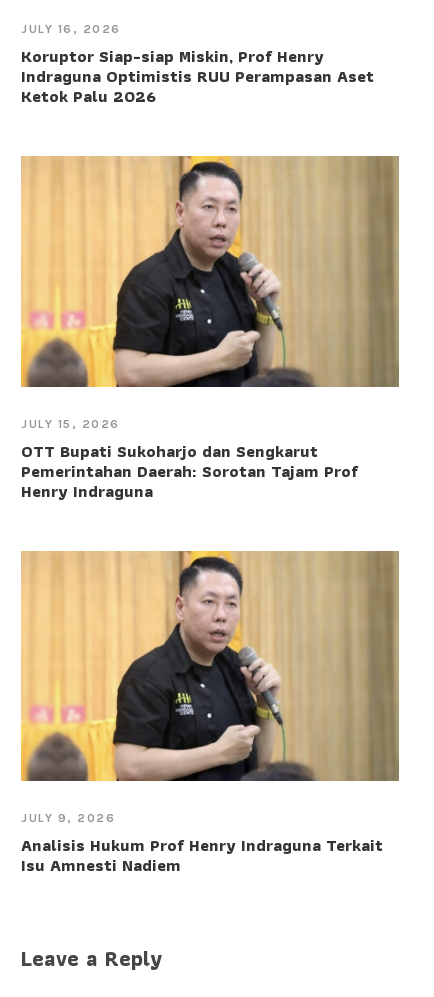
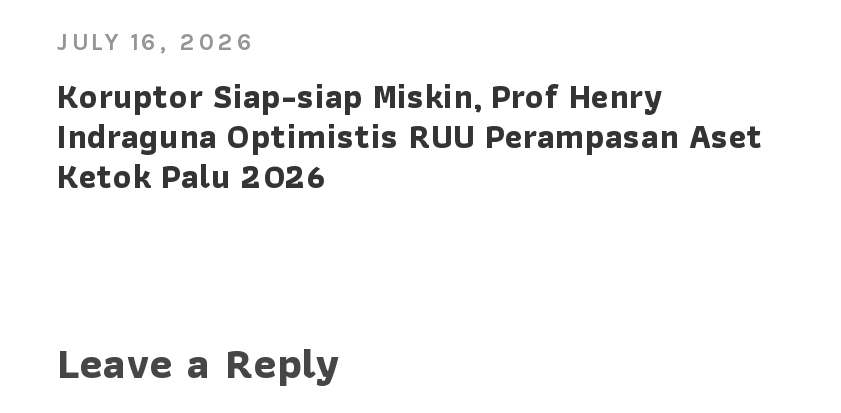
[20,155,400,505] [image] | JULY 15, 2026 | OTT Bupati Sukoharjo dan Sengkarut | Pemerintahan Daerah: Sorotan Tajam Prof | Henry Indraguna -> none
[20,550,400,879] [image] | JULY 9, 2026 | Analisis Hukum Prof Henry Indraguna Terkait | Isu Amnesti Nadiem -> none

